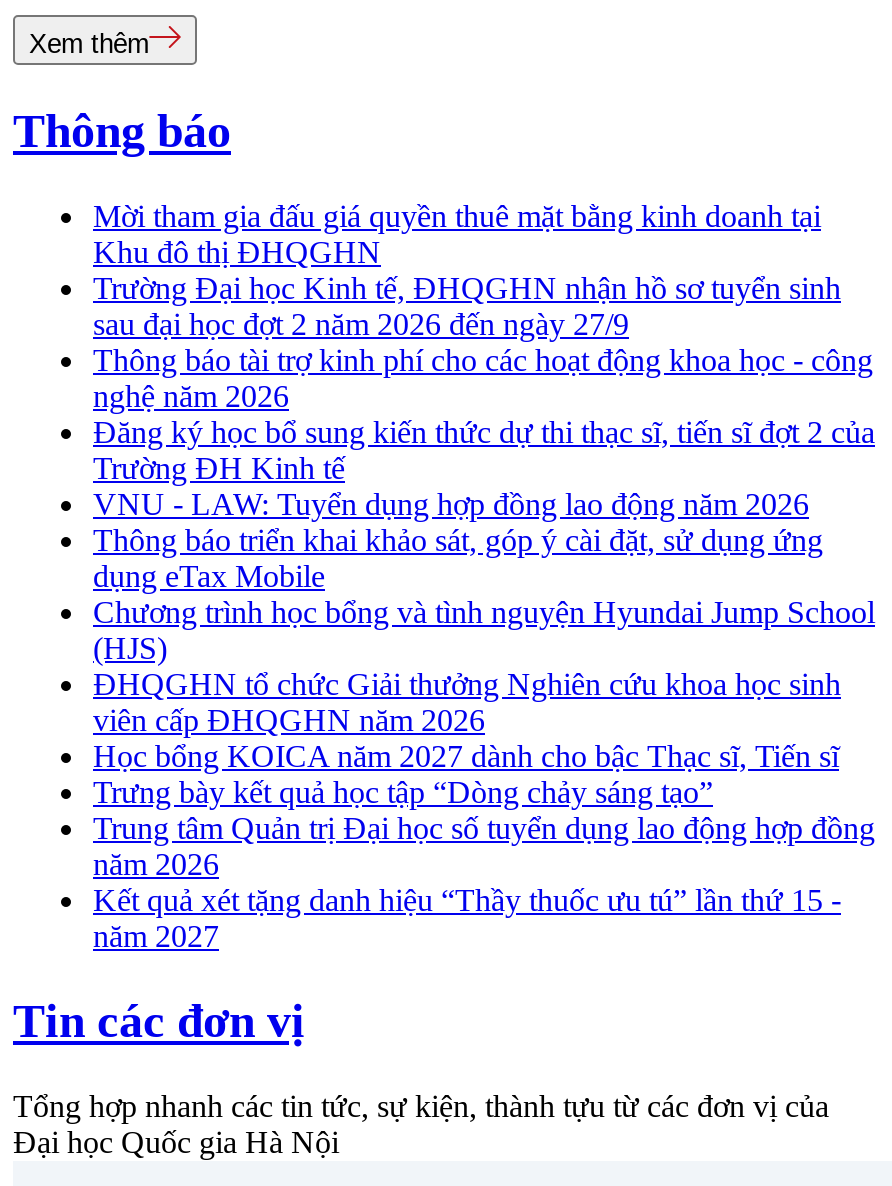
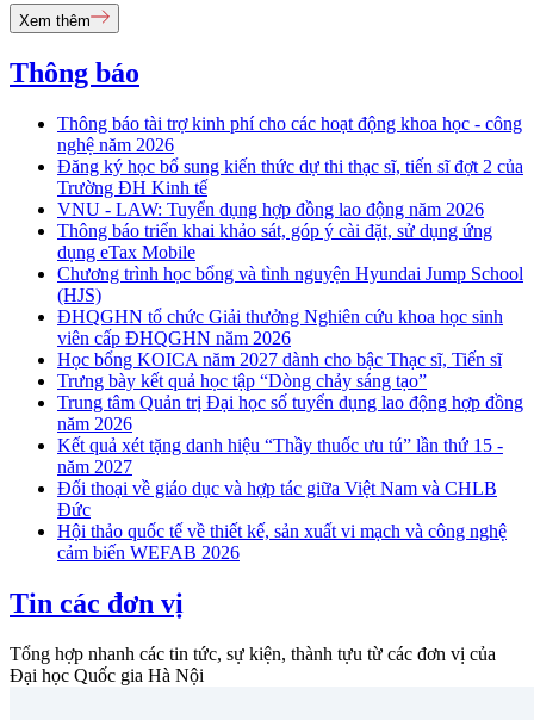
[93,199,841,341] Mời tham gia đấu giá quyền thuê mặt bằng kinh doanh tại | Khu đô thị ĐHQGHN | Trường Đại học Kinh tế, ĐHQGHN nhận hồ sơ tuyển sinh | sau đại học đợt 2 năm 2026 đến ngày 27/9 -> none
moved [93,343,875,953] -> [57,113,523,477]: Thông báo tài trợ kinh phí cho các hoạt động khoa học - công | nghệ năm 2026 | Đăng ký học bổ sung kiến thức dự thi thạc sĩ, tiến sĩ đợt 2 của | ... | Kết quả xét tặng danh hiệu “Thầy thuốc ưu tú” lần thứ 15 - | năm 2027
none -> [57,478,507,563] Đối thoại về giáo dục và hợp tác giữa Việt Nam và CHLB | Đức | Hội thảo quốc tế về thiết kế, sản xuất vi mạch và công nghệ | cảm biến WEFAB 2026

